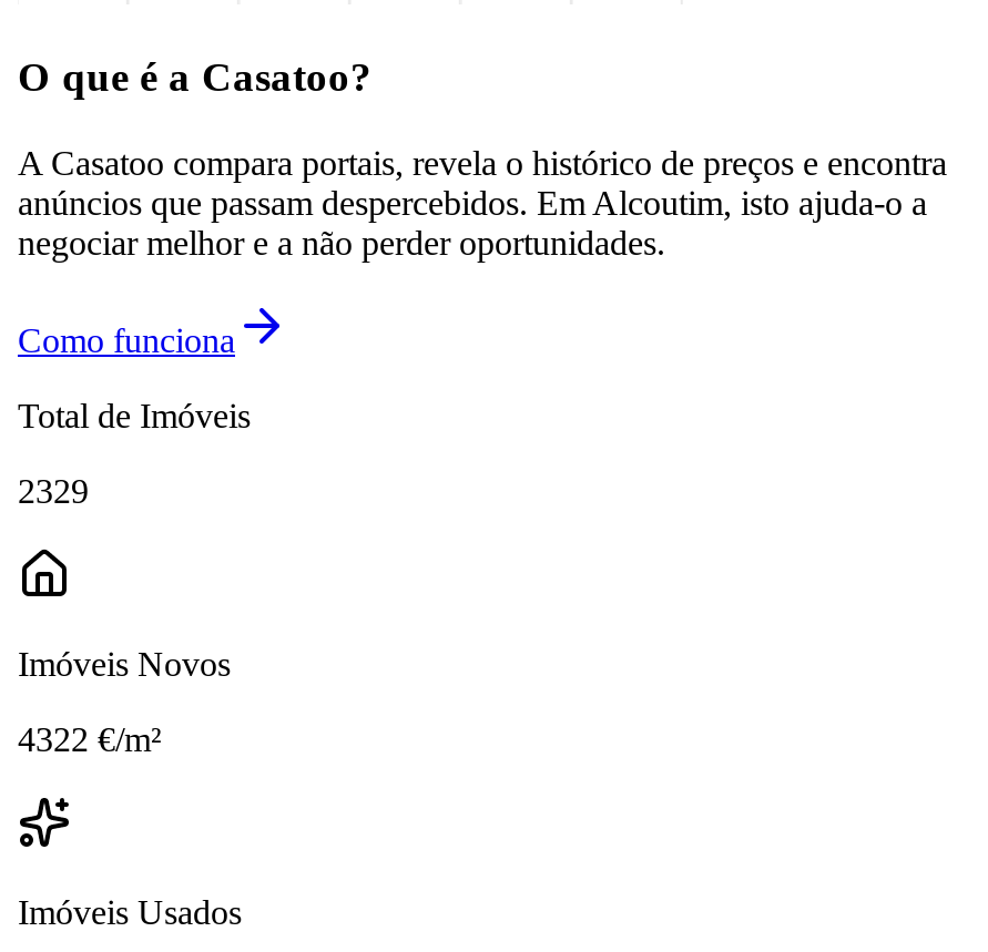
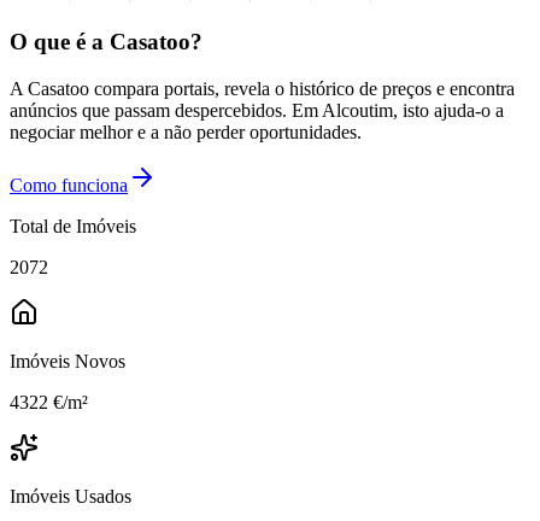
[18,472,89,510] 2329 -> [10,257,48,278] 2072

